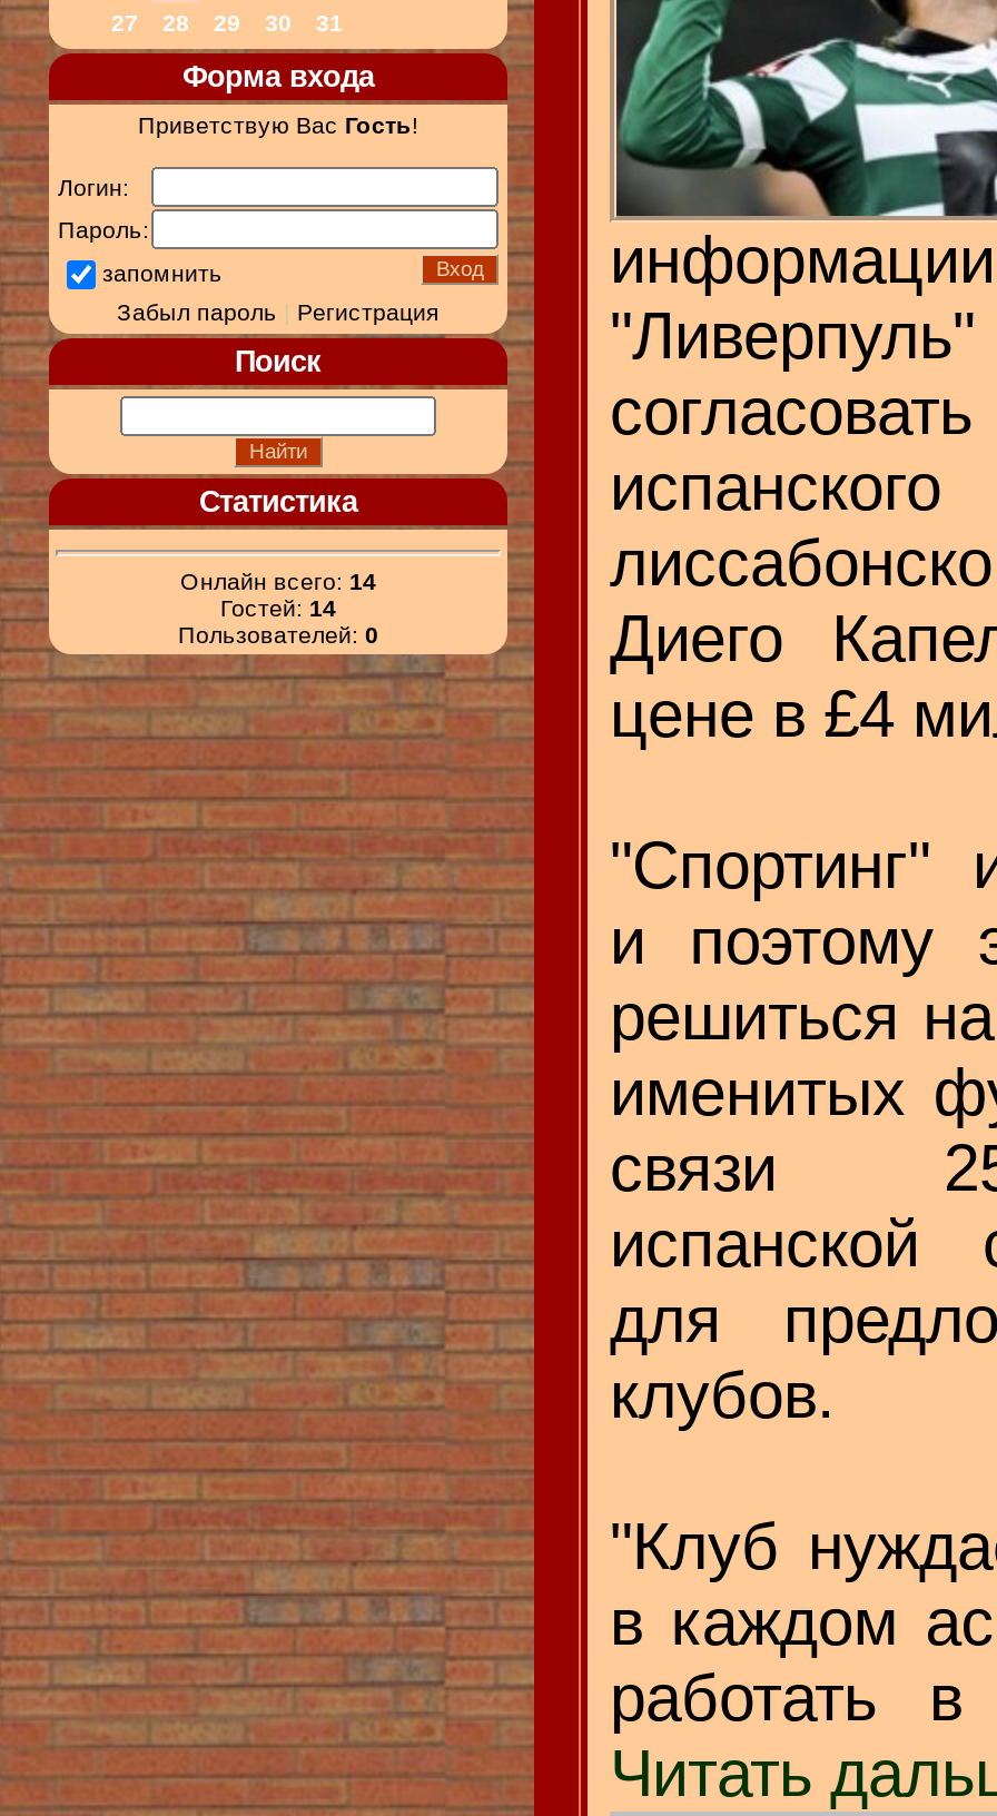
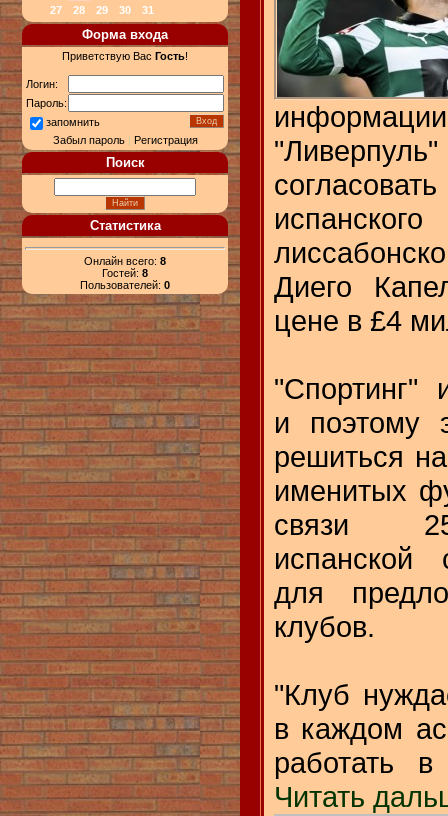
[180,567,376,594] Онлайн всего: 14 -> [84,255,166,267] Онлайн всего: 8
[220,594,336,621] Гостей: 14 -> [102,267,148,279] Гостей: 8

